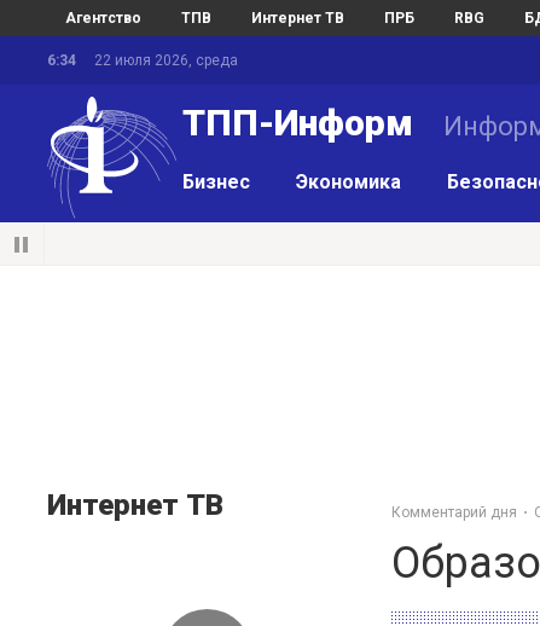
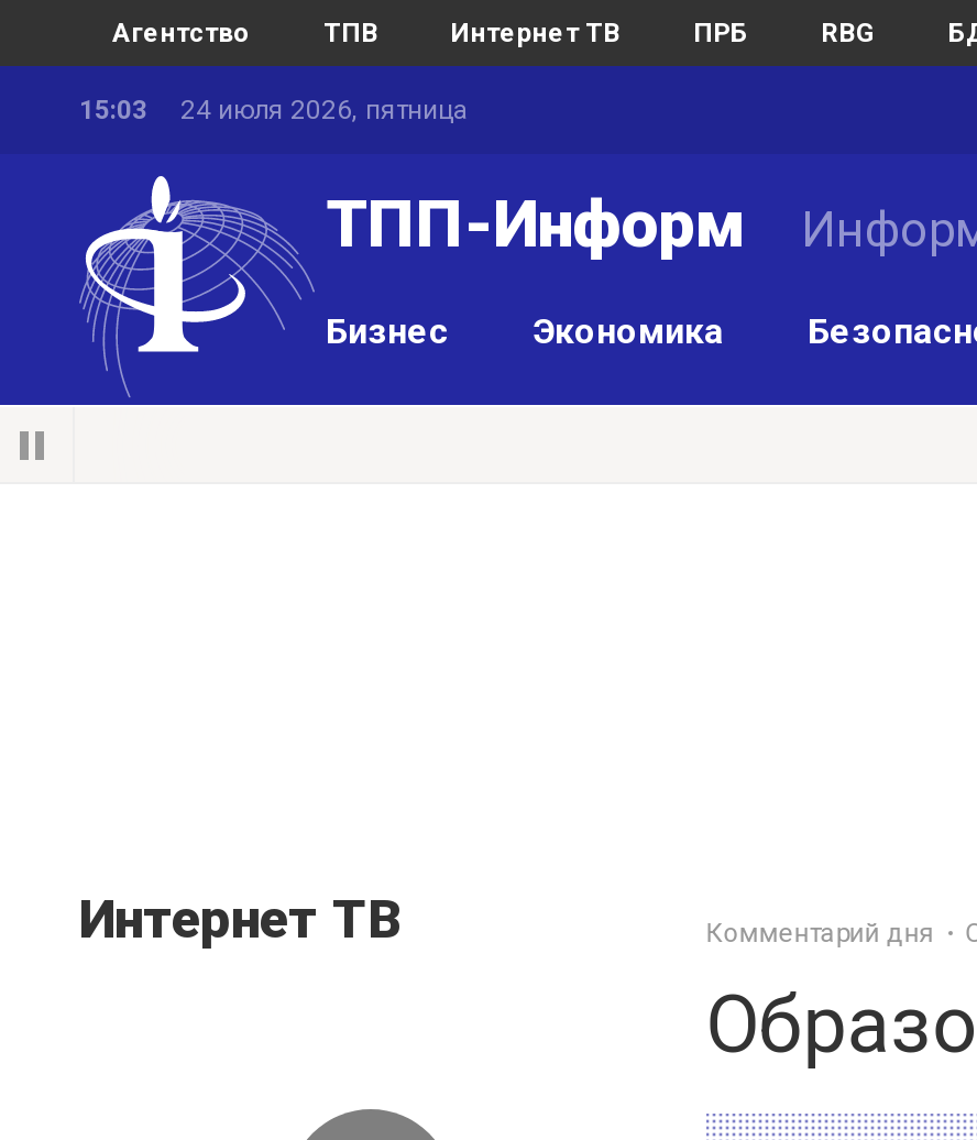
[47,52,76,69] 6:34 -> [79,95,147,125] 15:03
[94,52,238,69] 22 июля 2026, среда -> [180,95,469,125] 24 июля 2026, пятница

